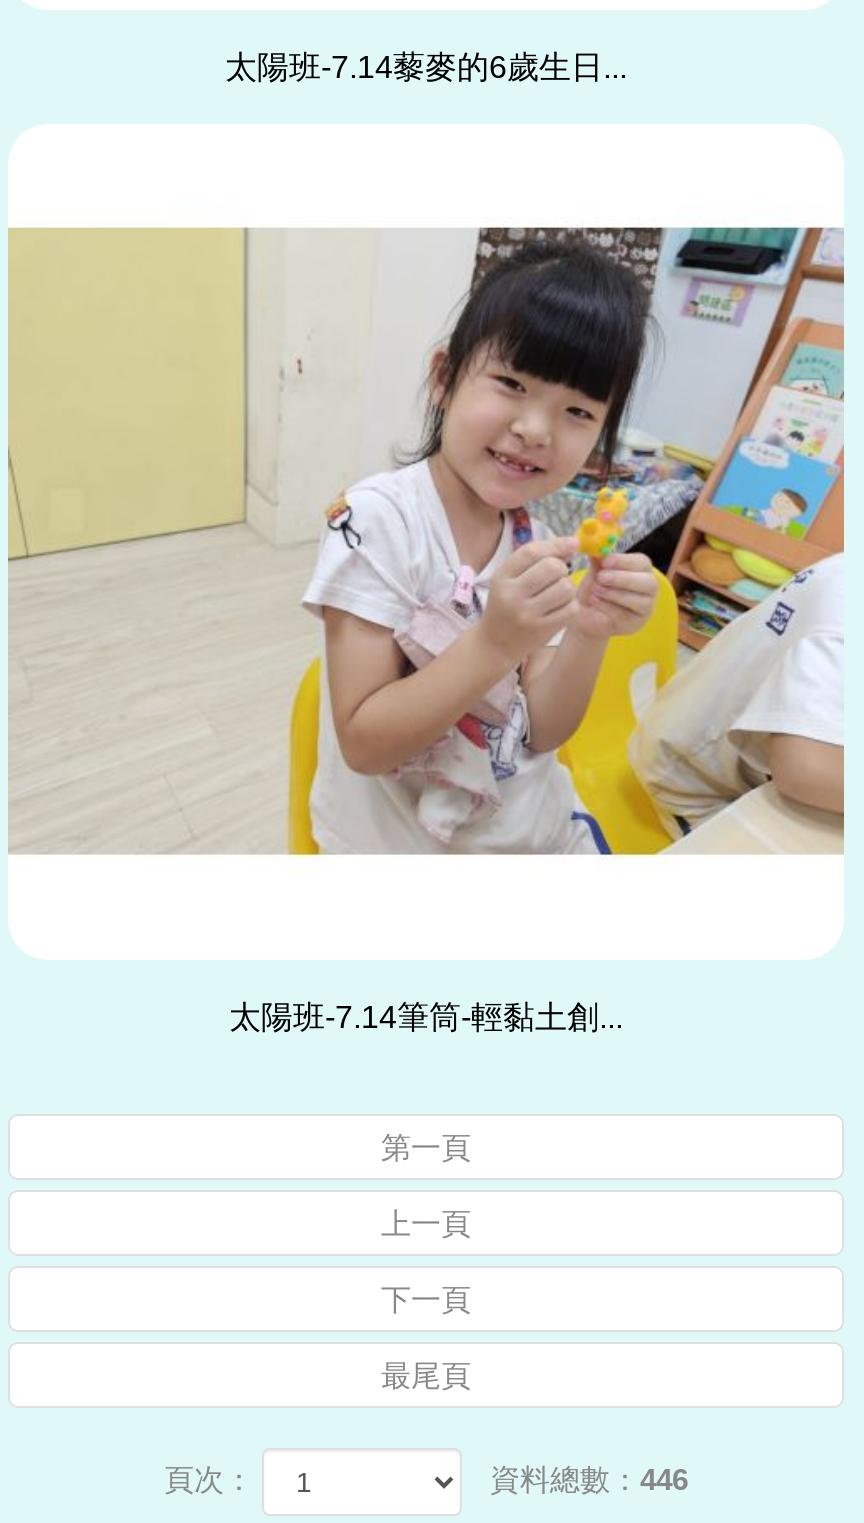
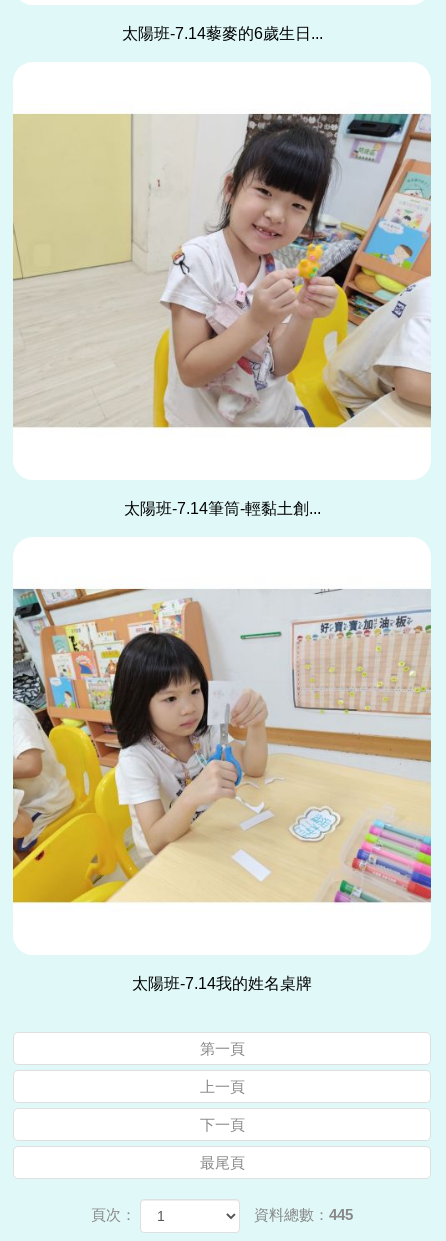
none -> [12,588,432,903] [image]
none -> [132,975,312,992] 太陽班-7.14我的姓名桌牌
[490,1462,688,1496] 資料總數：446 -> [254,1206,353,1223] 資料總數：445

